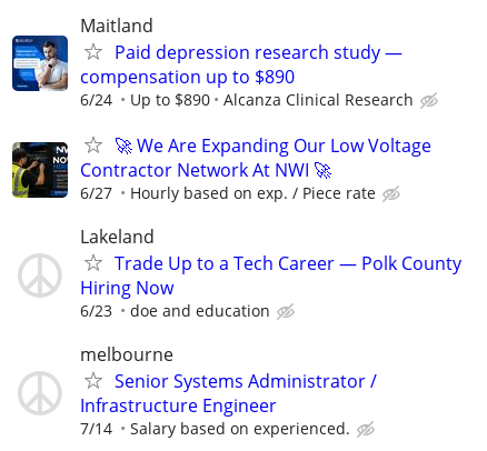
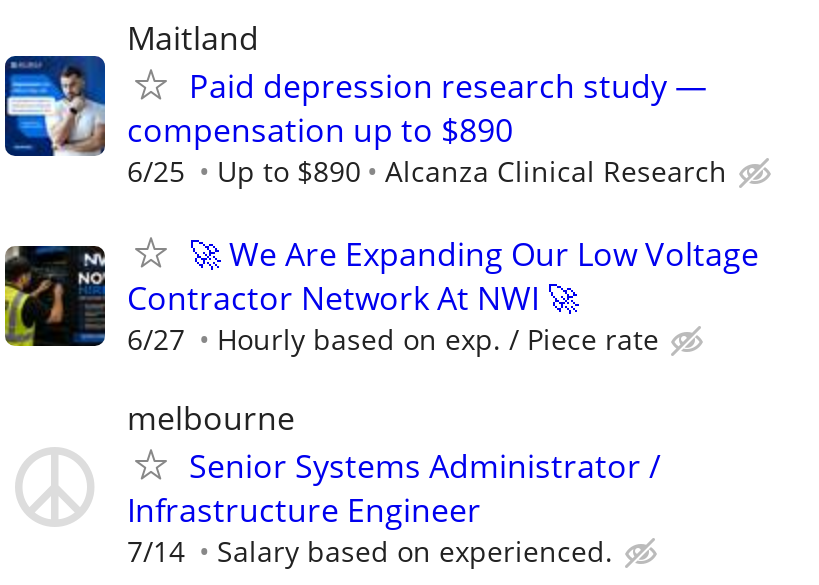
[80,89,414,110] 6/24 Up to $890 Alcanza Clinical Research -> [127,152,727,190] 6/25 Up to $890 Alcanza Clinical Research
[80,225,461,321] Lakeland | Trade Up to a Tech Career — Polk County | Hiring Now | 6/23 | doe and education -> none

